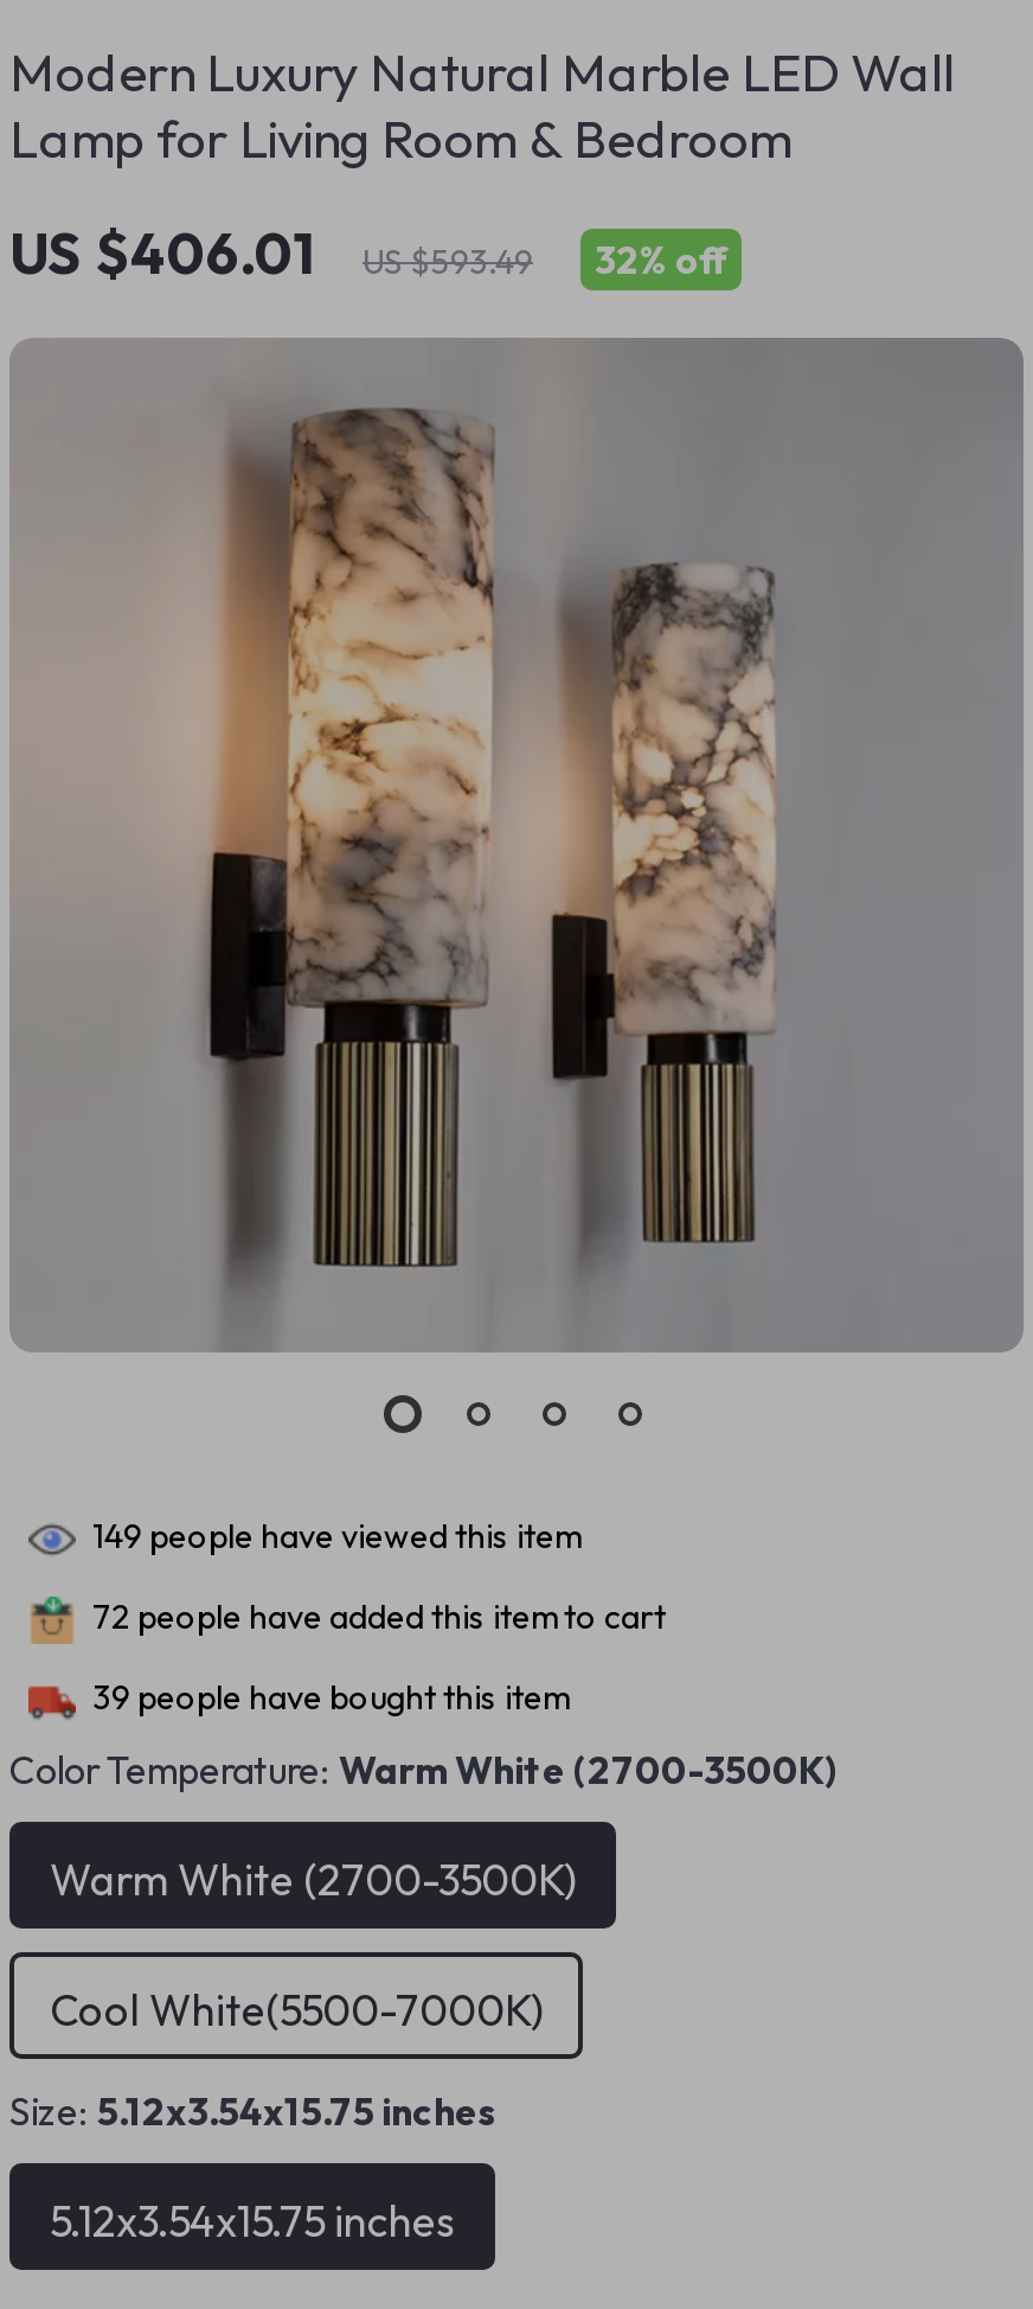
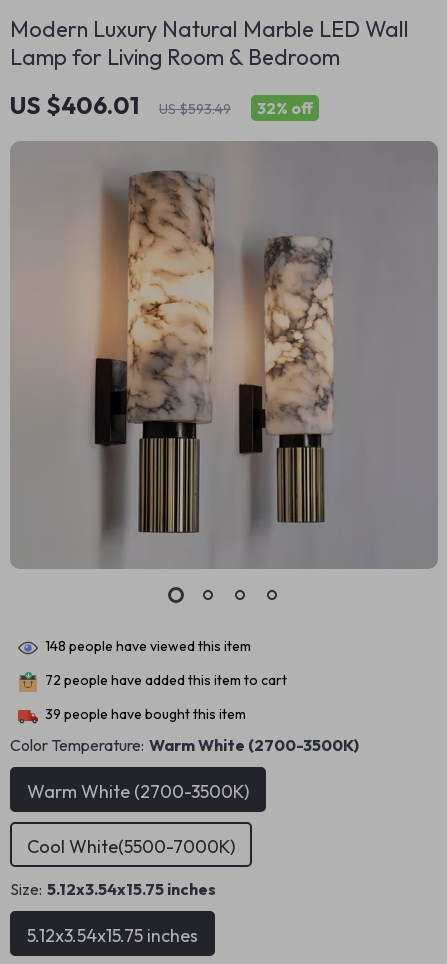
[92,1514,580,1557] 149 people have viewed this item -> [45,637,251,655] 148 people have viewed this item

